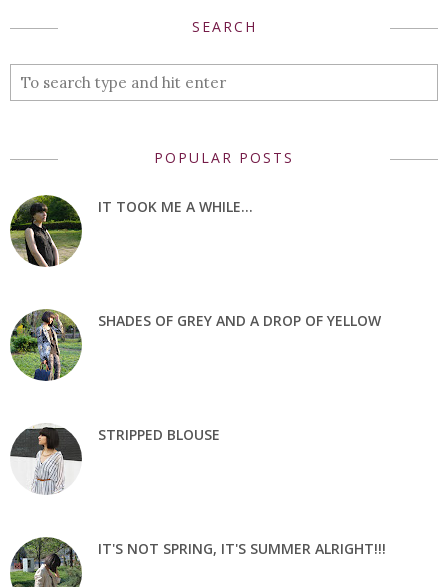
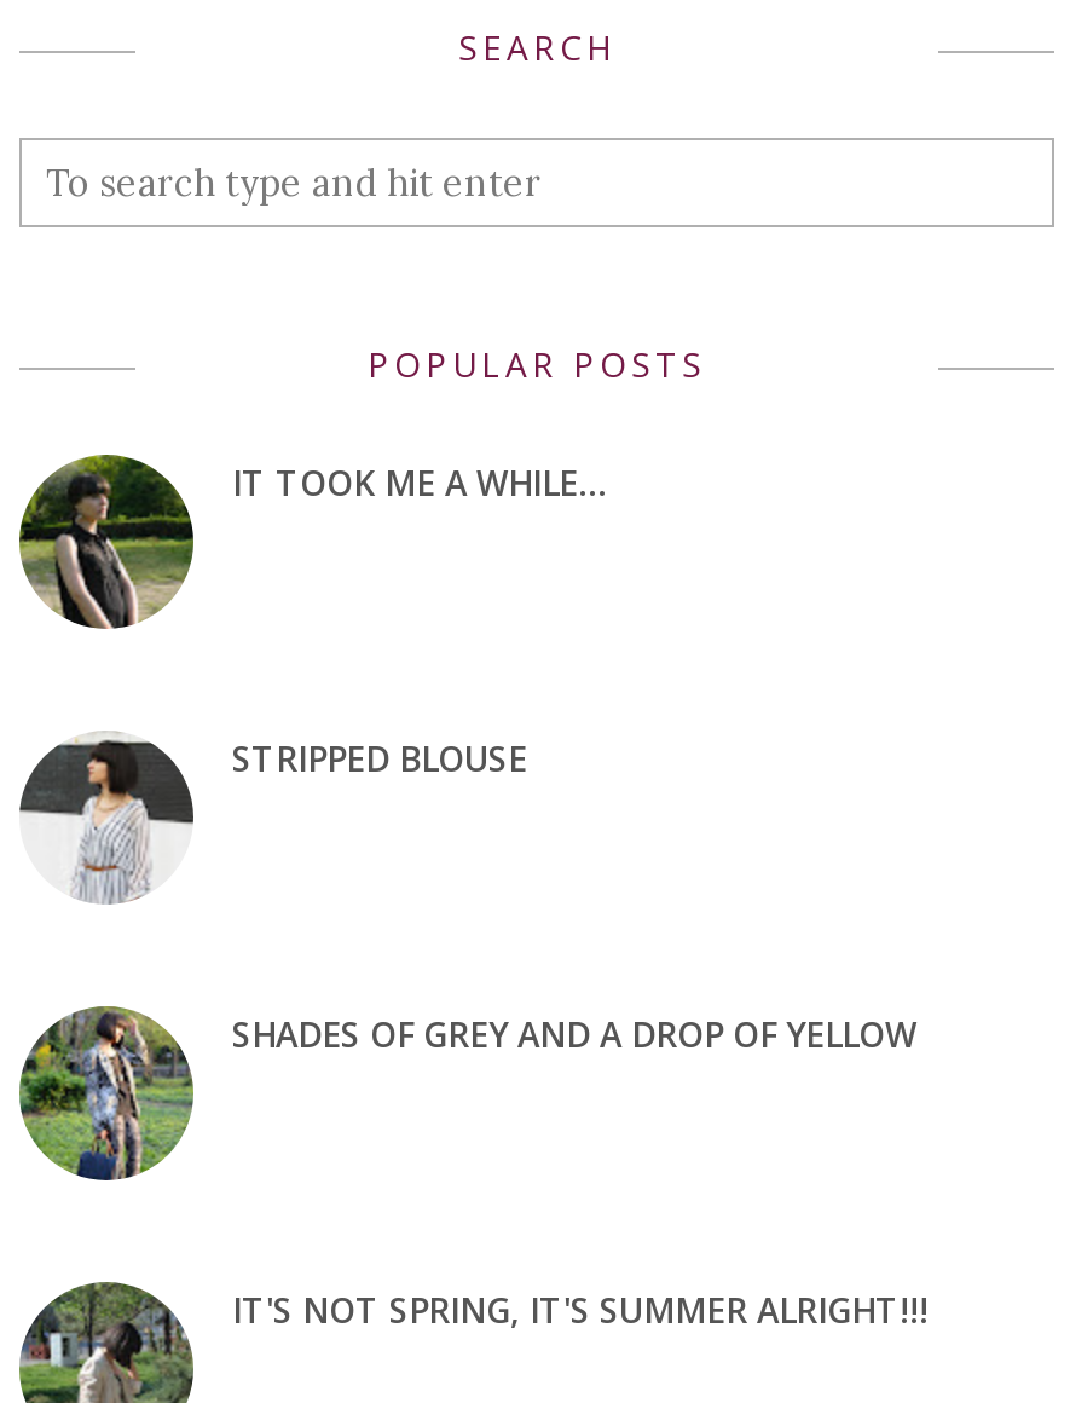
moved [8,307,381,383] -> [15,1001,916,1185]: [image] | SHADES OF GREY AND A DROP OF YELLOW
moved [10,424,220,494] -> [19,733,527,902]: [image] | STRIPPED BLOUSE

